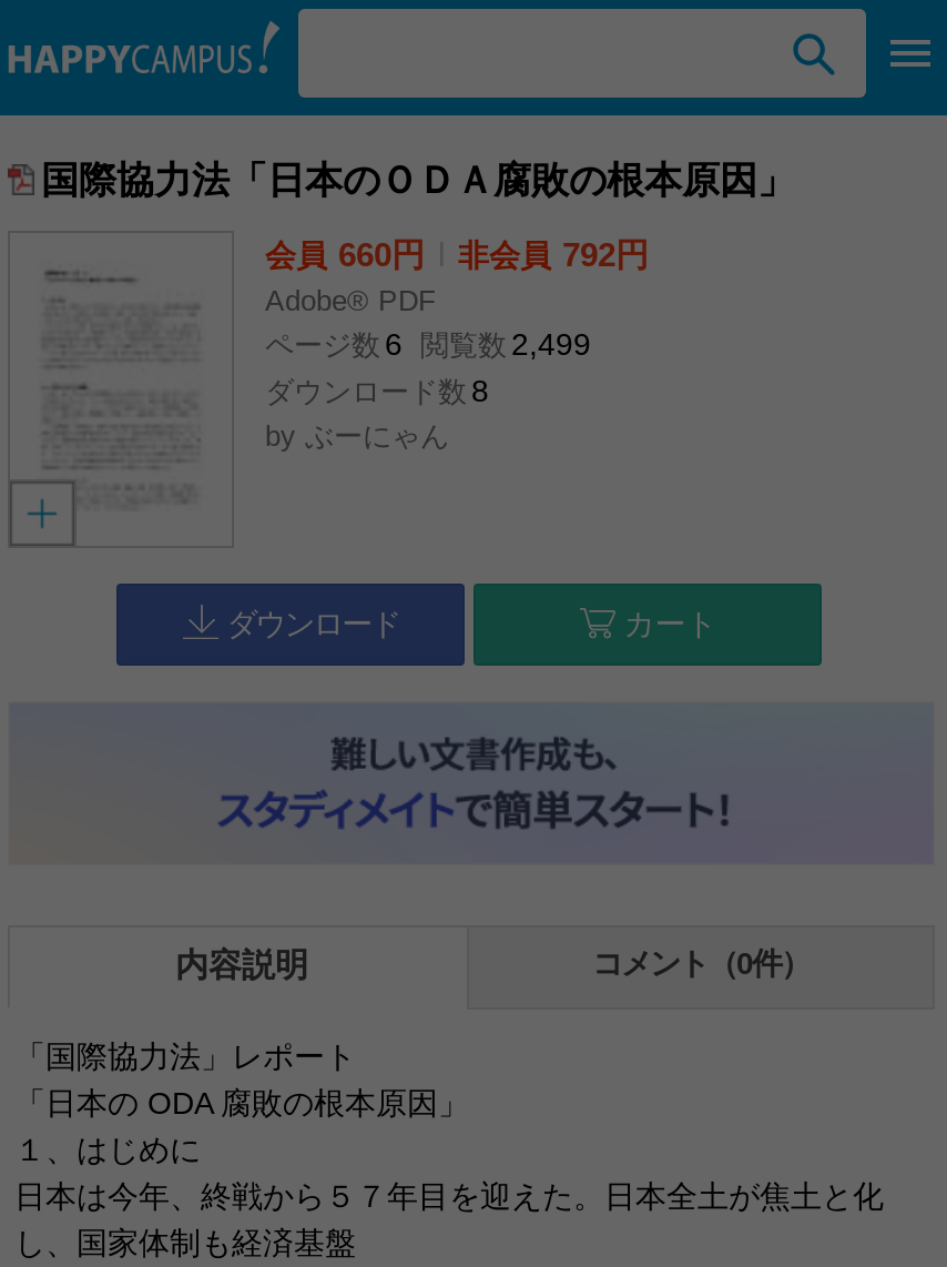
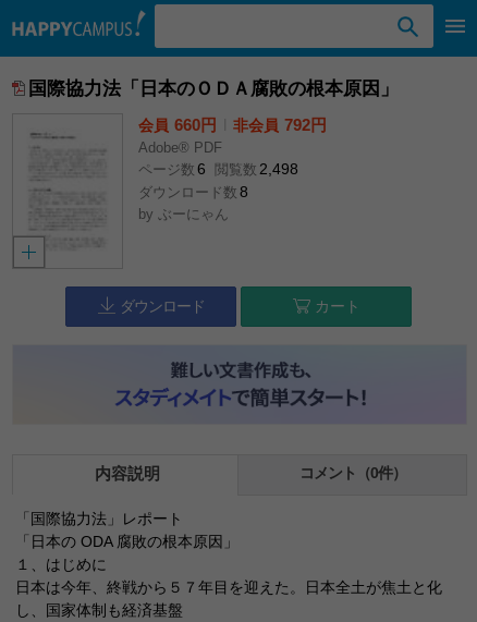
[265,326,591,362] ページ数 6 閲覧数 2,499 -> [138,160,298,178] ページ数 6 閲覧数 2,498

